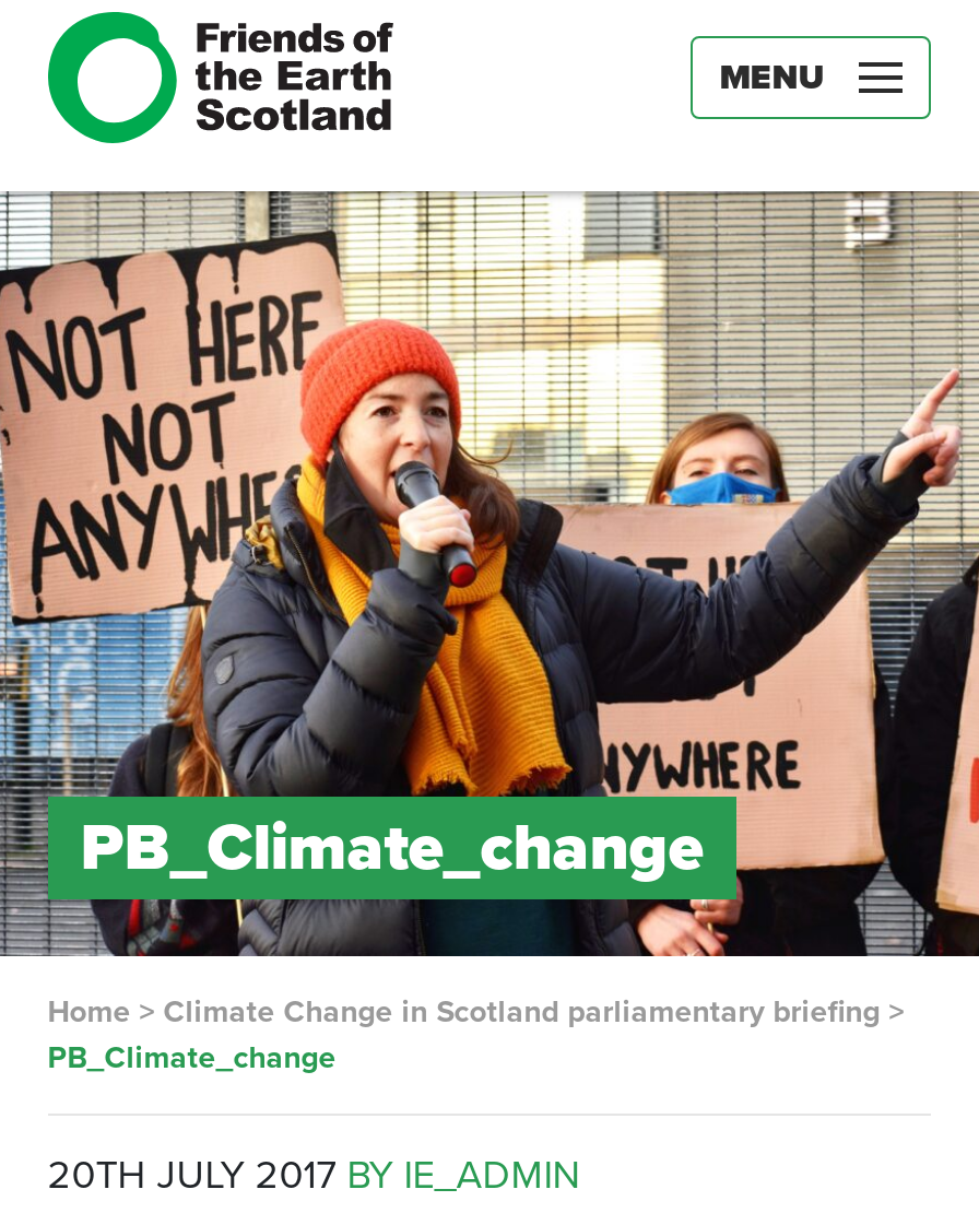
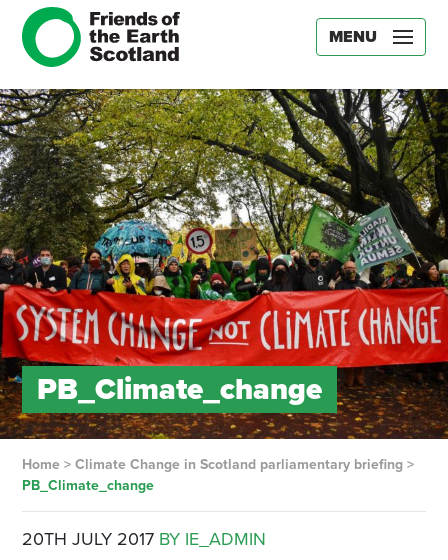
[7,189,972,958] [image] -> [3,88,445,440] [image]

